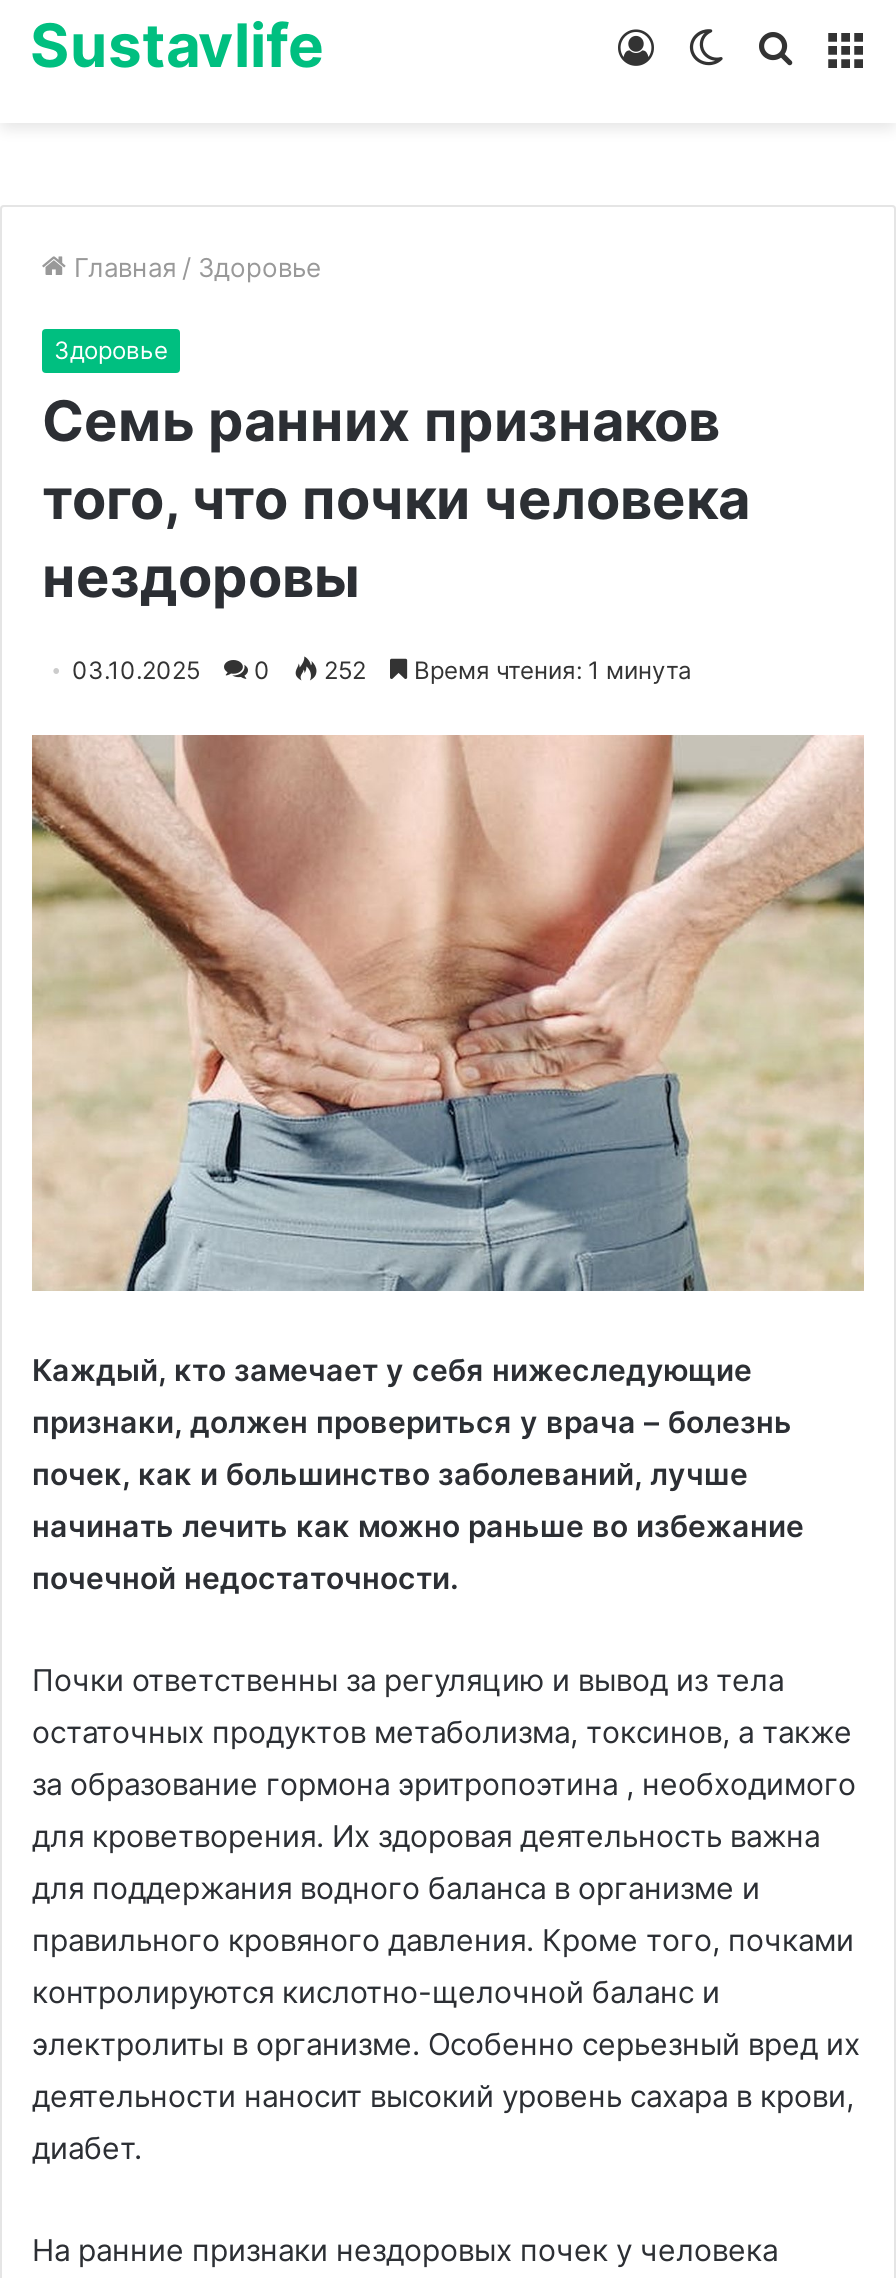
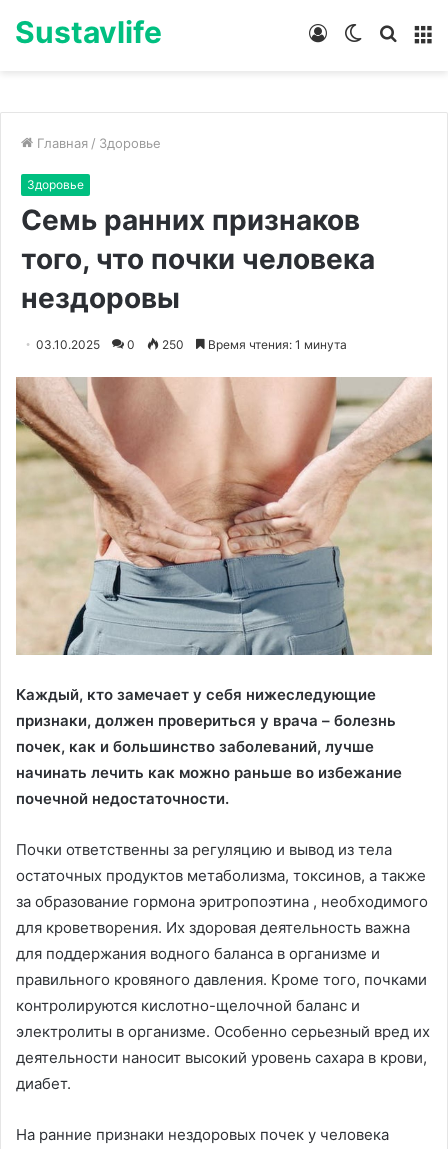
[72,655,692,685] 03.10.2025 0 252 Время чтения: 1 минута -> [36,337,347,352] 03.10.2025 0 250 Время чтения: 1 минута

